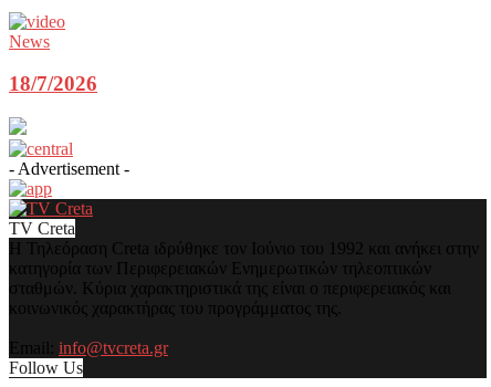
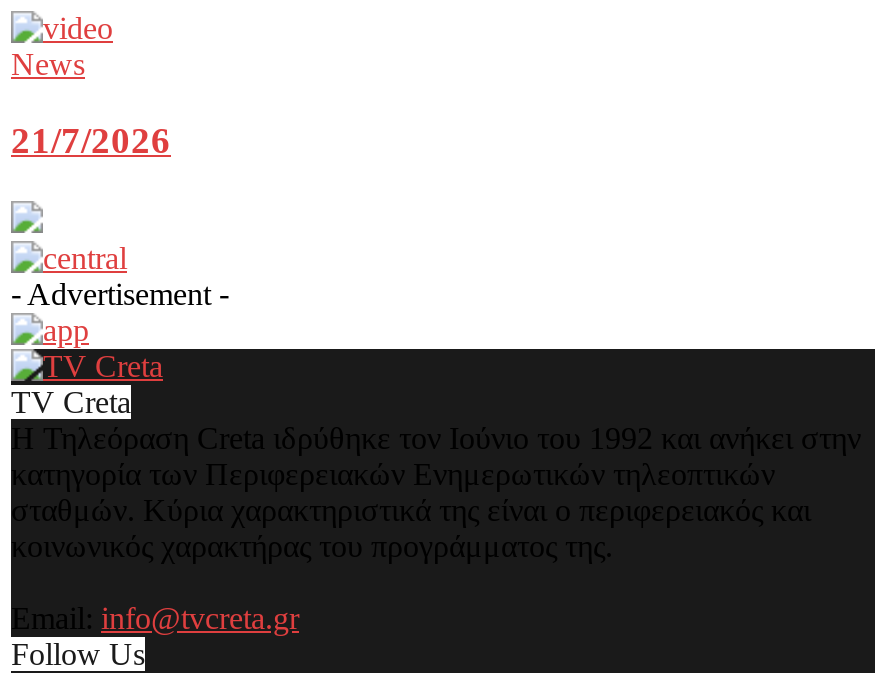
[9,72,97,96] 18/7/2026 -> [11,120,171,162] 21/7/2026

